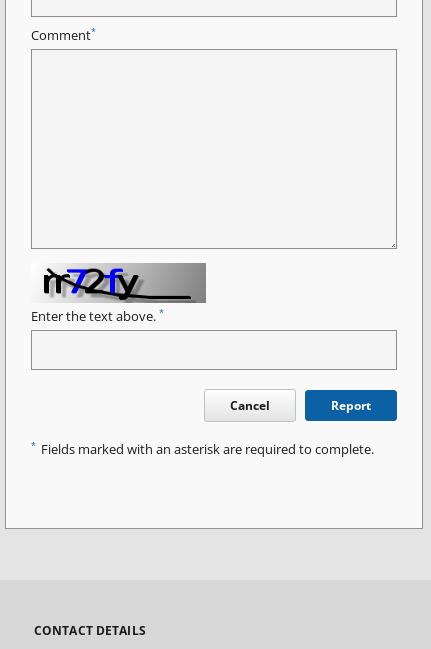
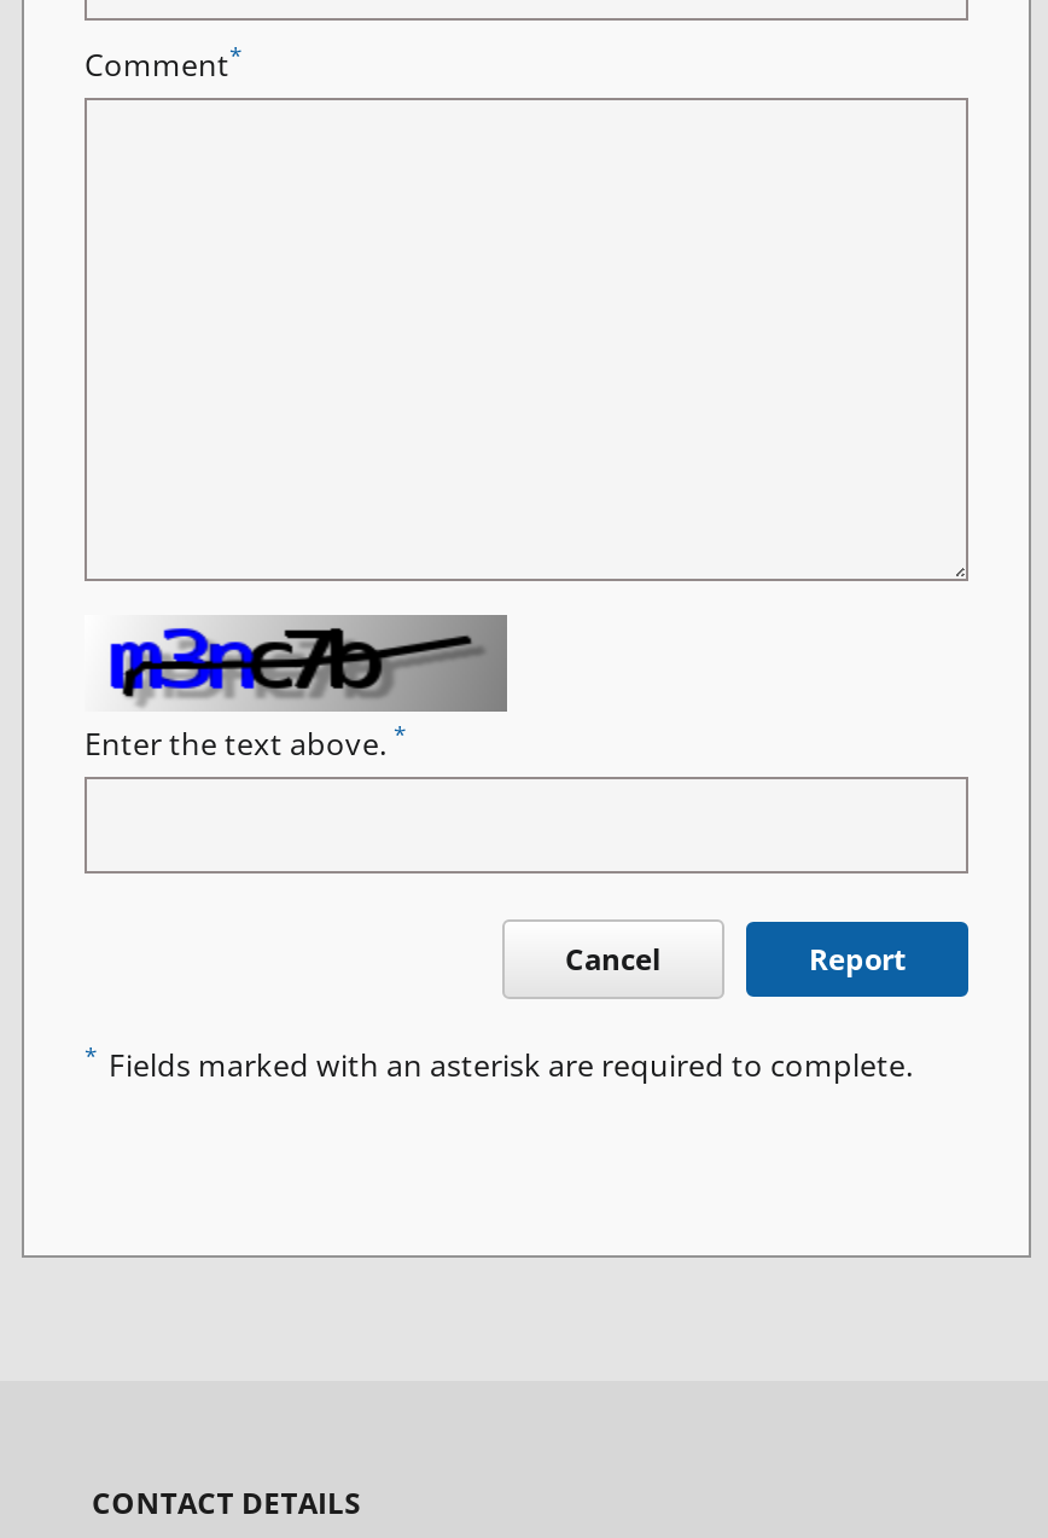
[42,267,192,302] [image] -> [109,627,481,707] [image]

